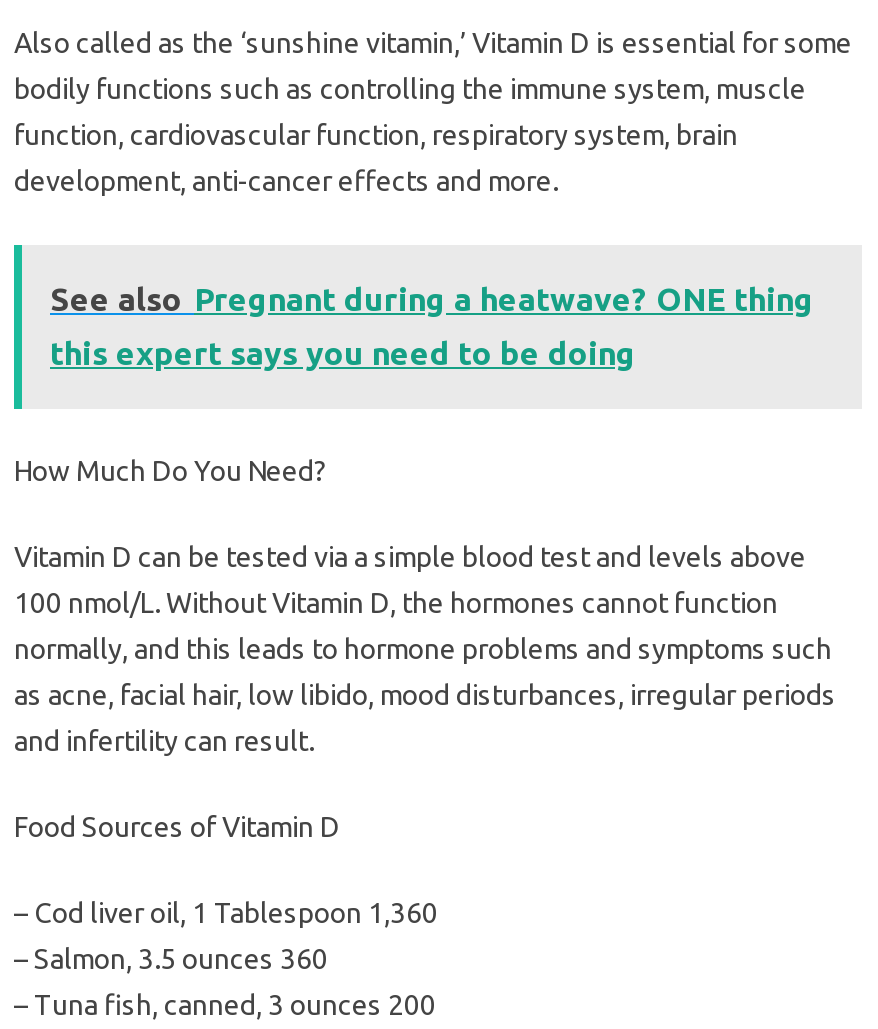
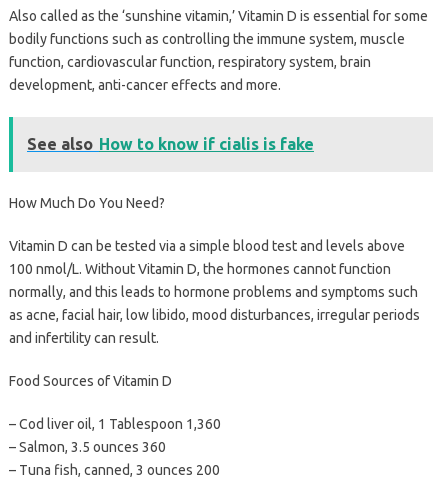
[50,281,814,371] See also Pregnant during a heatwave? ONE thing | this expert says you need to be doing -> [27,135,314,153] See also How to know if cialis is fake

